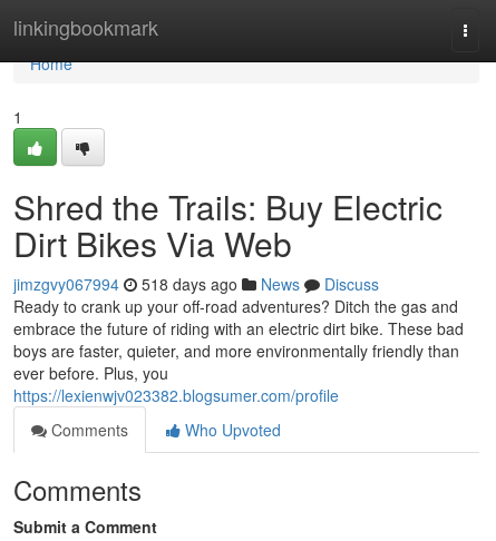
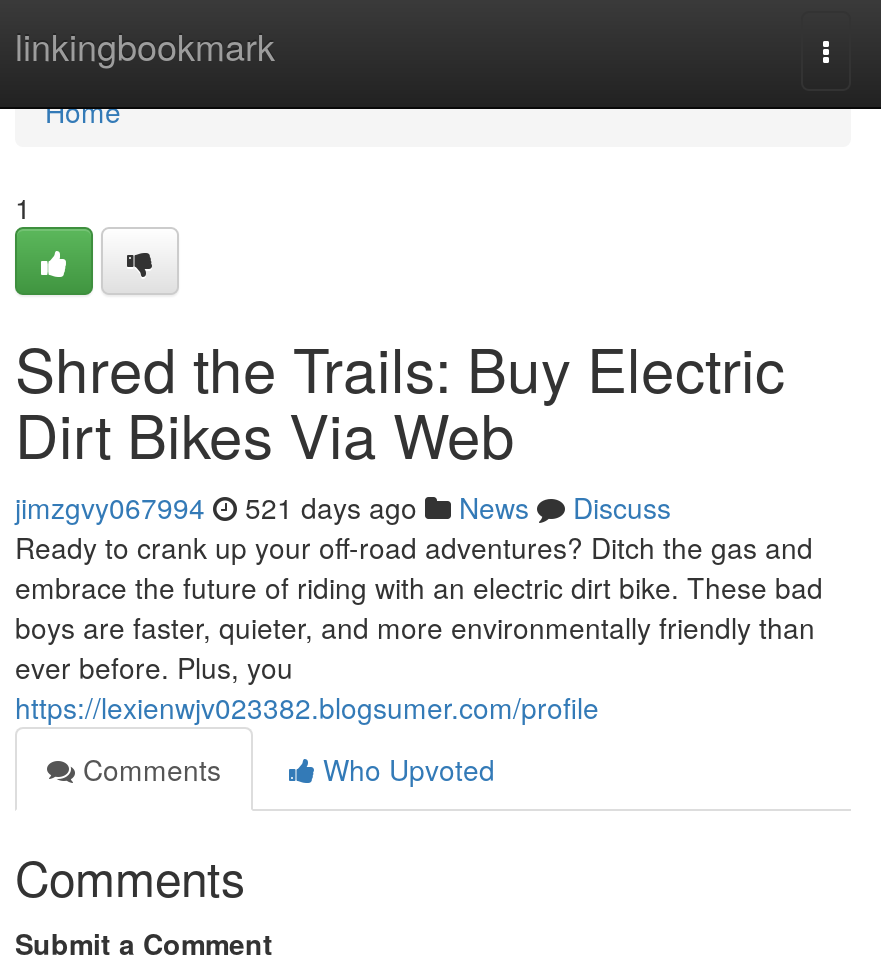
[13,273,379,295] jimzgvy067994 518 days ago News Discuss -> [15,487,671,527] jimzgvy067994 521 days ago News Discuss

